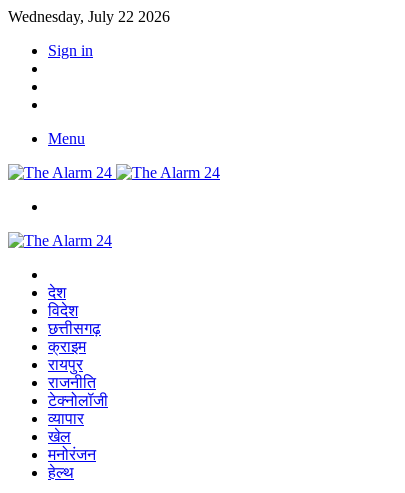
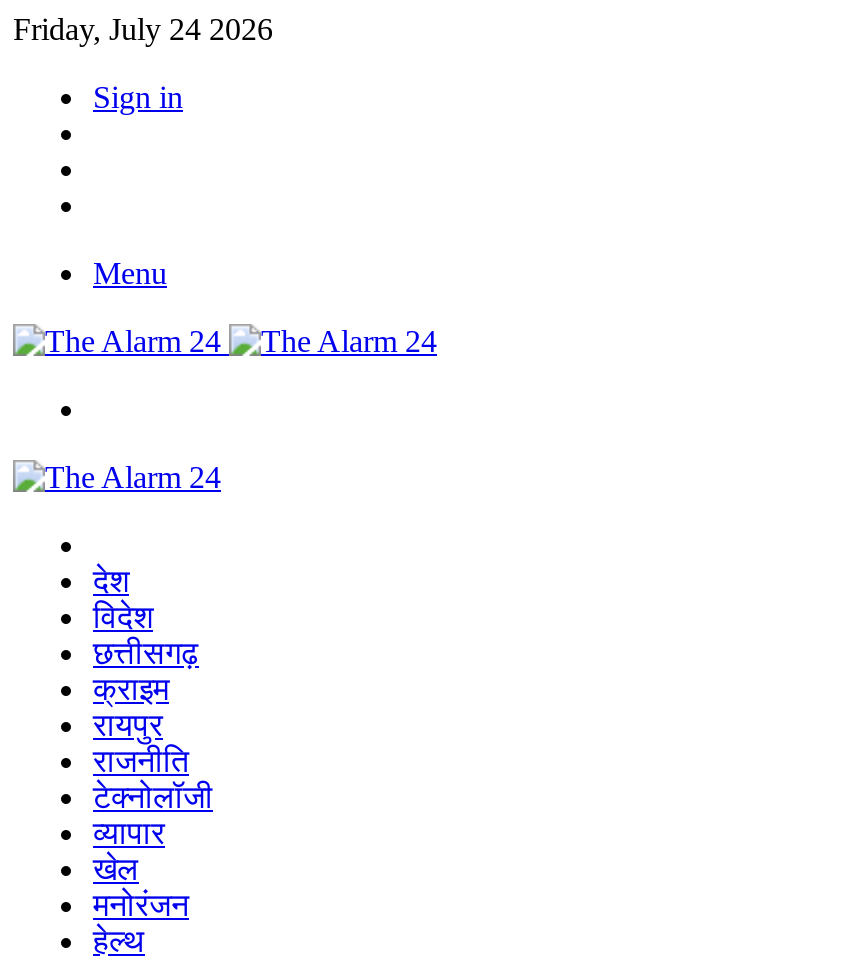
[8,8,170,25] Wednesday, July 22 2026 -> [13,12,273,46] Friday, July 24 2026

